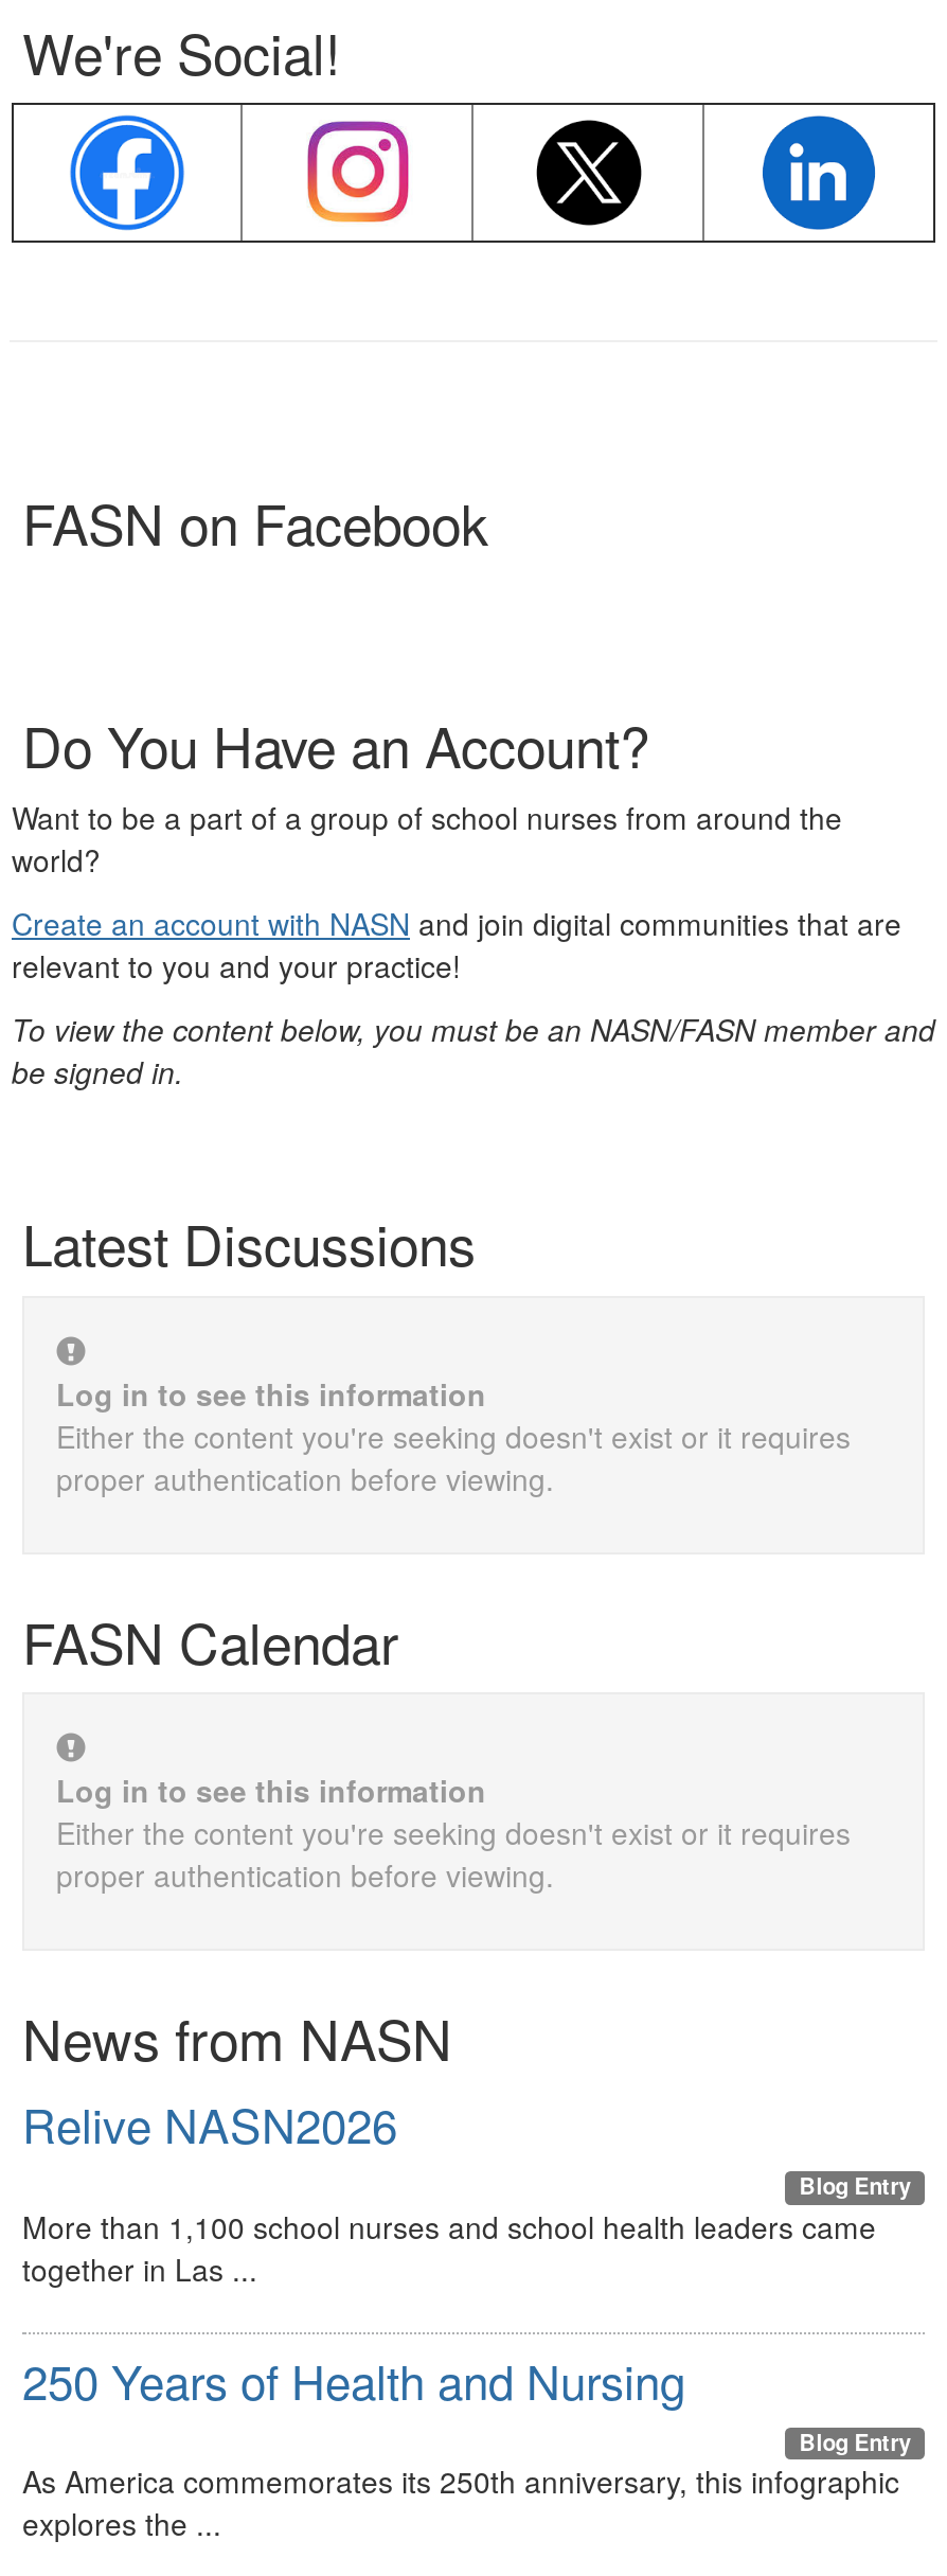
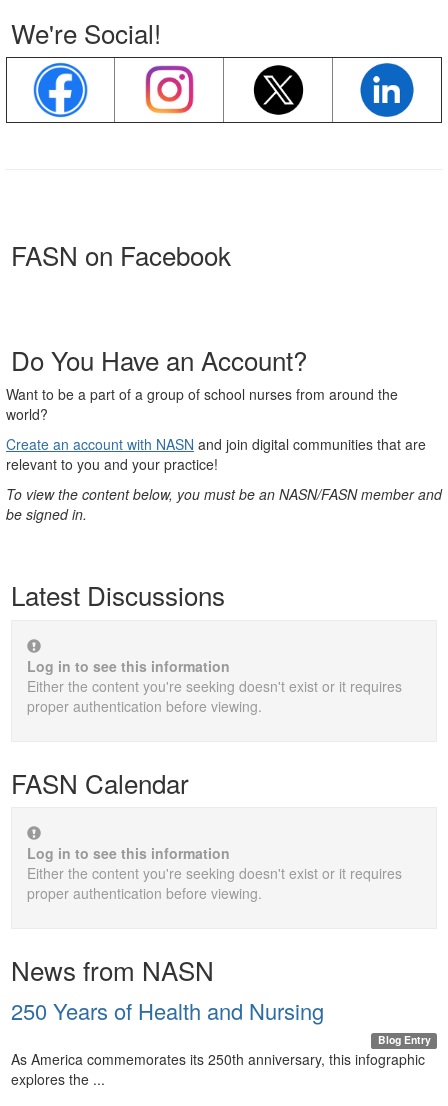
[22,2092,911,2289] Relive NASN2026 | Blog Entry | More than 1,100 school nurses and school health leaders came | together in Las ... -> none

